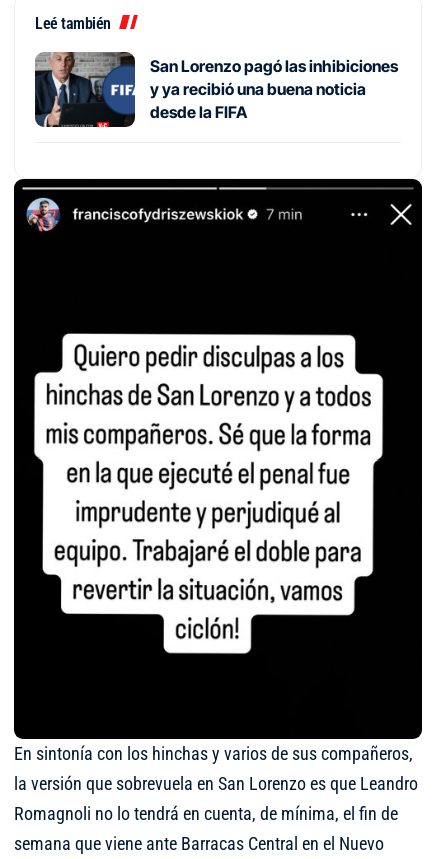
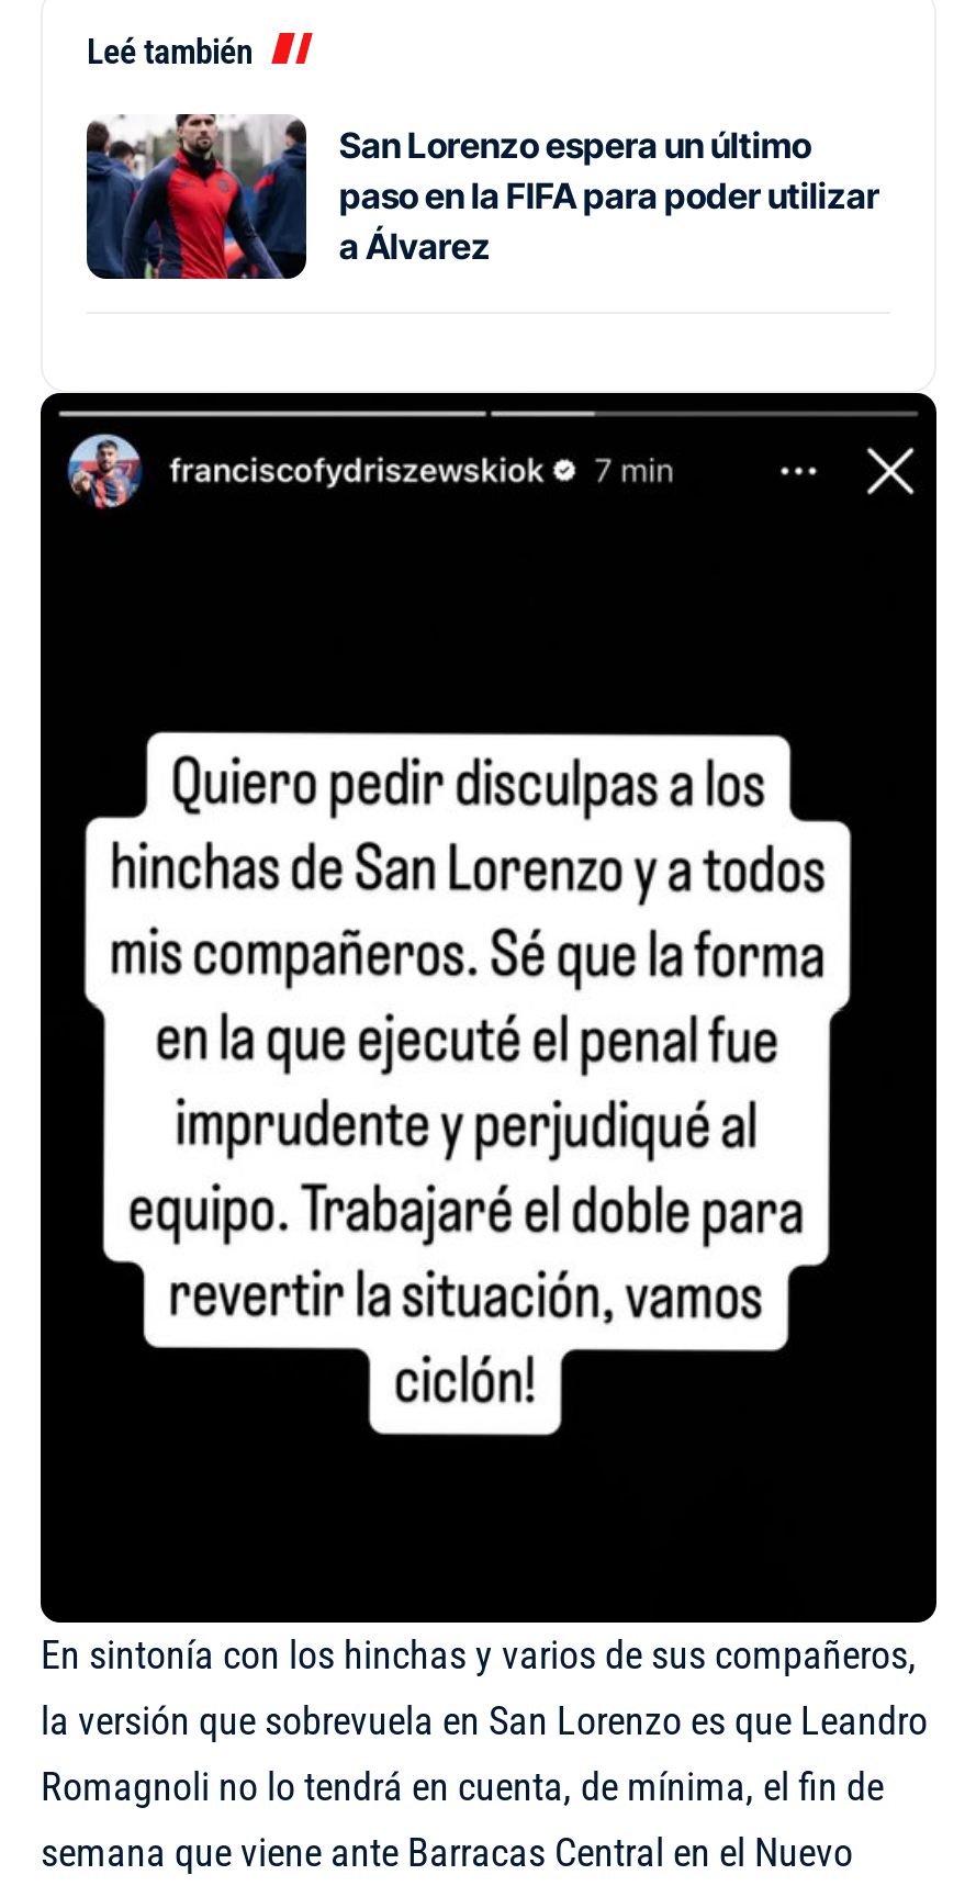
[35,51,398,128] [image] | San Lorenzo pagó las inhibiciones | y ya recibió una buena noticia | desde la FIFA -> [87,114,879,281] [image] | San Lorenzo espera un último | paso en la FIFA para poder utilizar | a Álvarez

